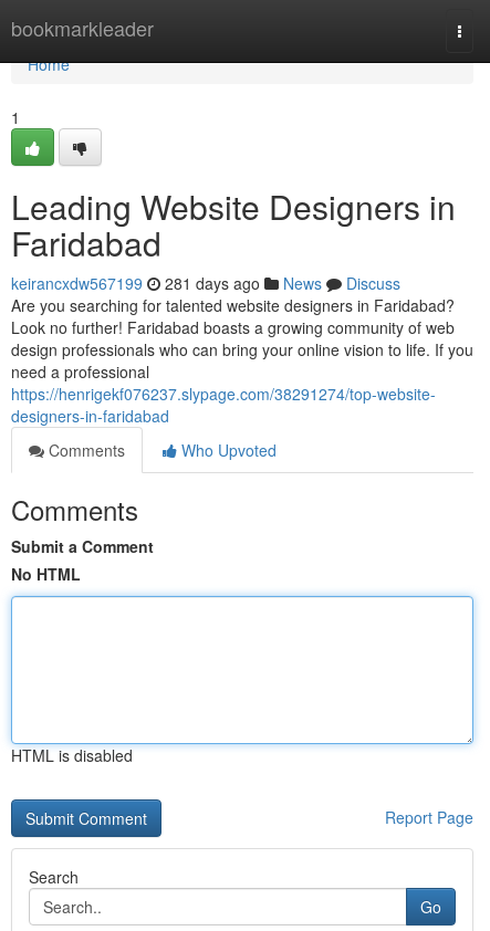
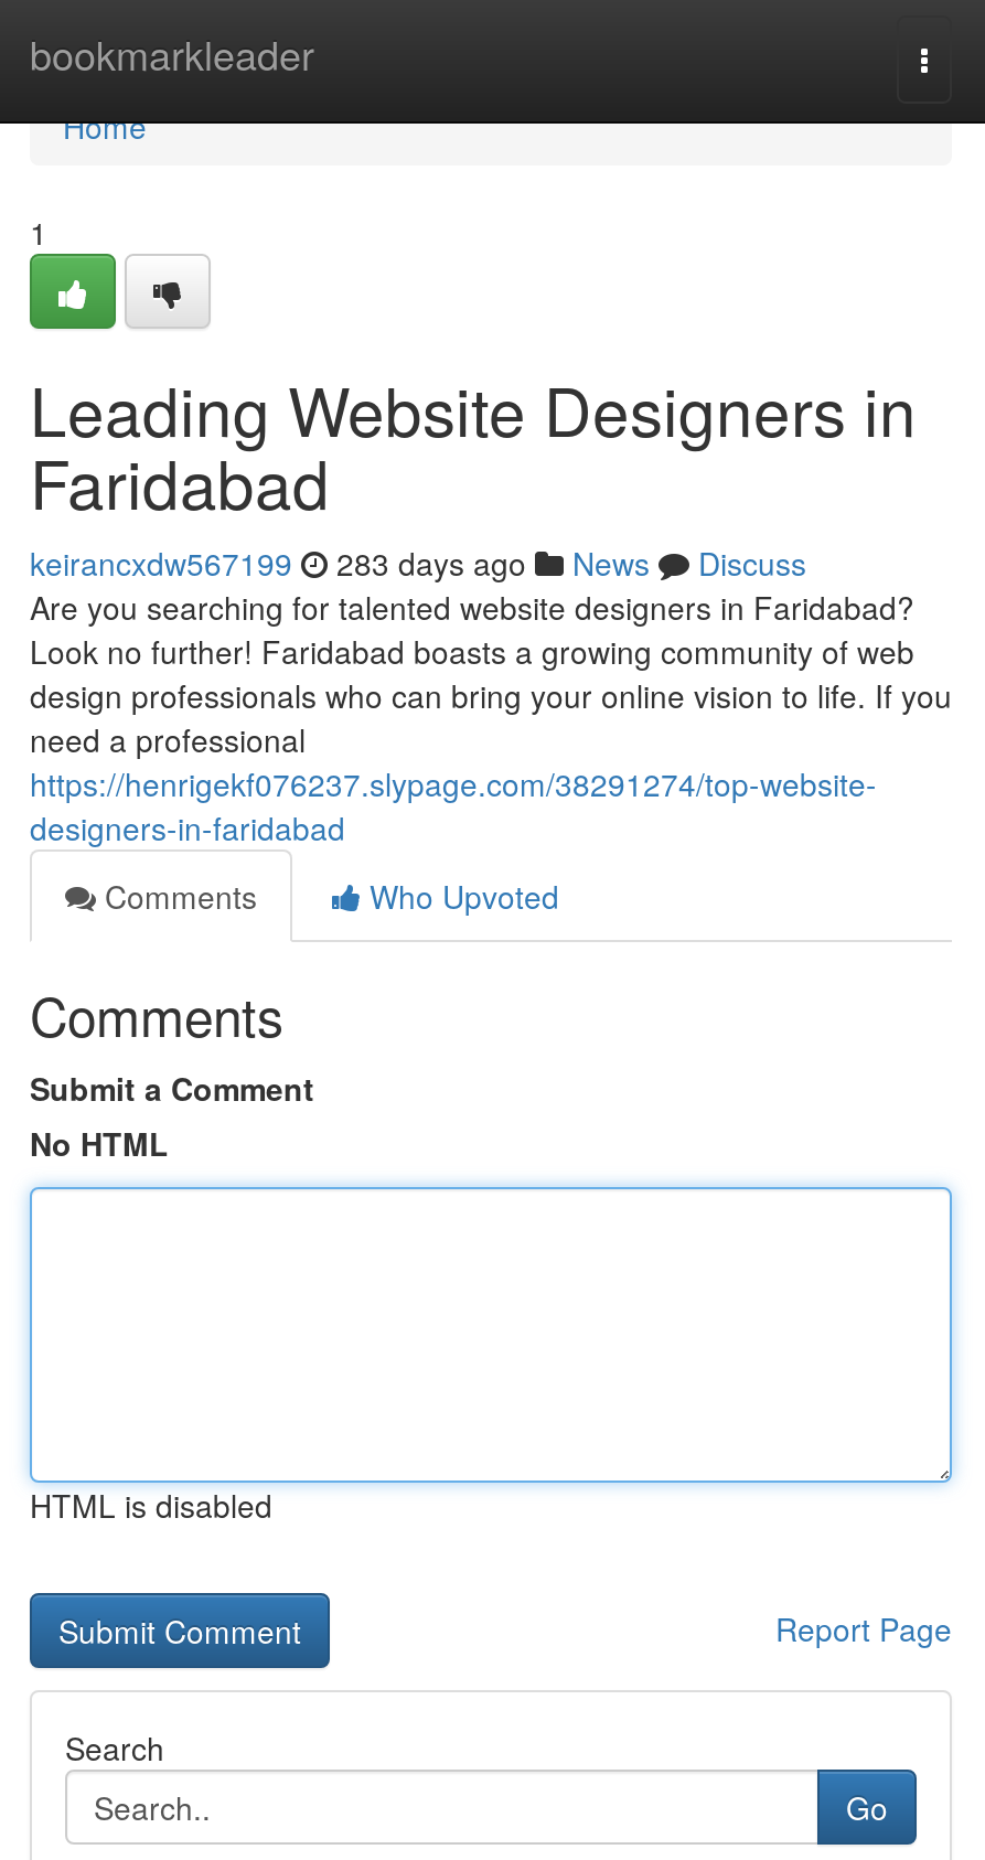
[11,272,400,294] keirancxdw567199 281 days ago News Discuss -> [30,541,806,585] keirancxdw567199 283 days ago News Discuss

